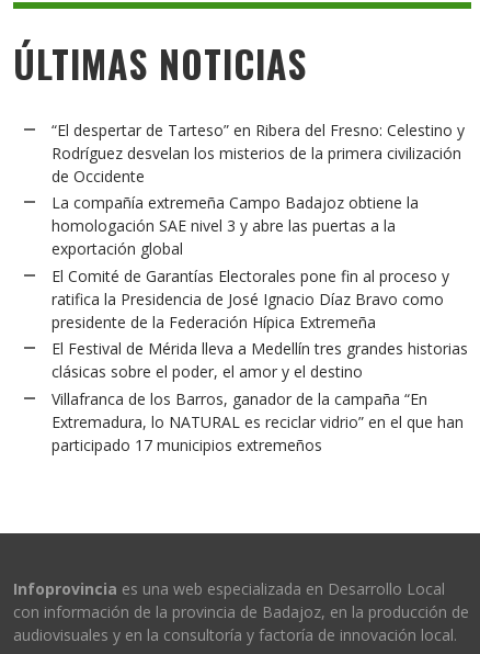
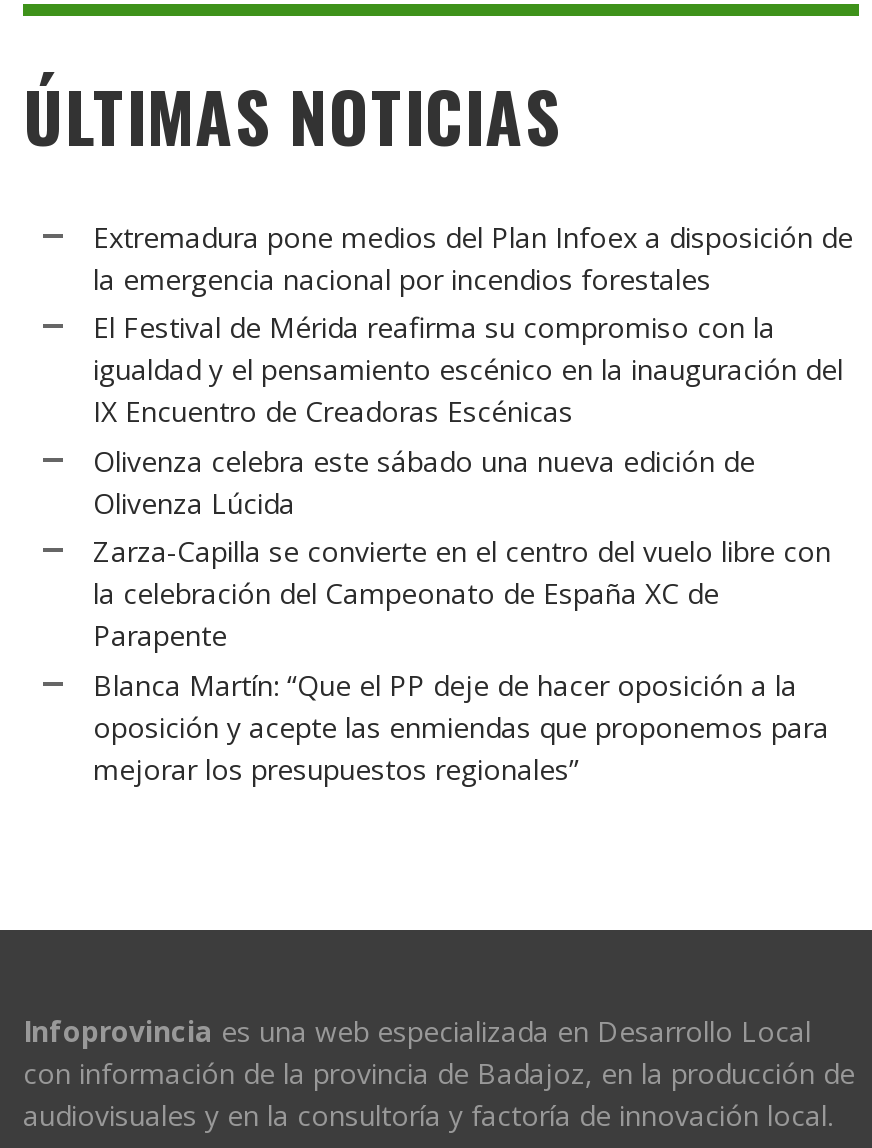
[52,119,468,455] “El despertar de Tarteso” en Ribera del Fresno: Celestino y | Rodríguez desvelan los misterios de la primera civilización | de Occidente | La compañía extremeña Campo Badajoz obtiene la | homologación SAE nivel 3 y abre las puertas a la | exportación global | El Comité de Garantías Electorales pone fin al proceso y | ratifica la Presidencia de José Ignacio Díaz Bravo como | presidente de la Federación Hípica Extremeña | El Festival de Mérida lleva a Medellín tres grandes historias | clásicas sobre el poder, el amor y el destino | Villafranca de los Barros, ganador de la campaña “En | Extremadura, lo NATURAL es reciclar vidrio” en el que han | participado 17 municipios extremeños -> [93,217,853,787] Extremadura pone medios del Plan Infoex a disposición de | la emergencia nacional por incendios forestales | El Festival de Mérida reafirma su compromiso con la | igualdad y el pensamiento escénico en la inauguración del | IX Encuentro de Creadoras Escénicas | Olivenza celebra este sábado una nueva edición de | Olivenza Lúcida | Zarza-Capilla se convierte en el centro del vuelo libre con | la celebración del Campeonato de España XC de | Parapente | Blanca Martín: “Que el PP deje de hacer oposición a la | oposición y acepte las enmiendas que proponemos para | mejorar los presupuestos regionales”

